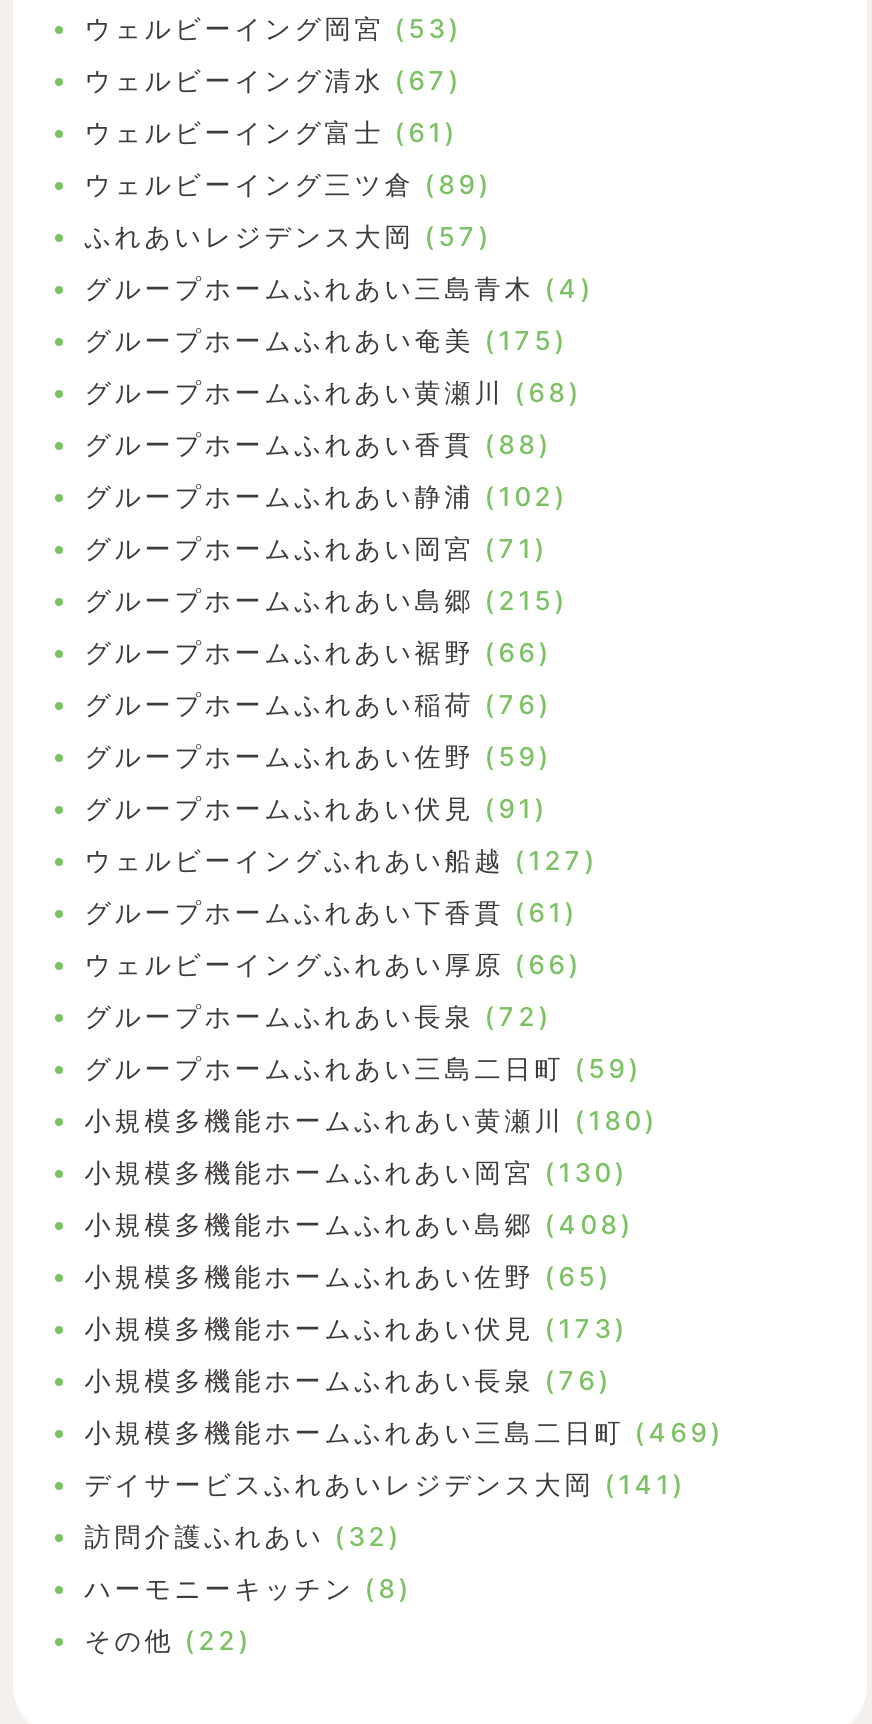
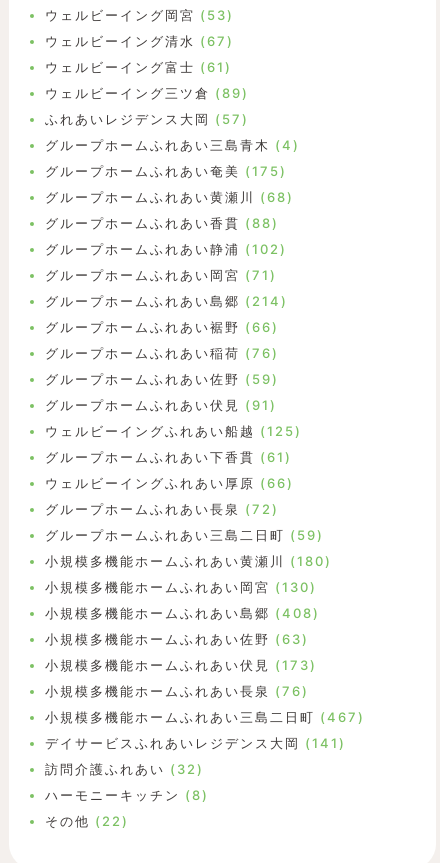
[84,584,568,616] グループホームふれあい島郷(215) -> [45,293,288,309] グループホームふれあい島郷(214)
[84,844,598,876] ウェルビーイングふれあい船越(127) -> [45,423,302,439] ウェルビーイングふれあい船越(125)
[84,1260,612,1292] 小規模多機能ホームふれあい佐野(65) -> [45,631,309,647] 小規模多機能ホームふれあい佐野(63)
[84,1416,724,1448] 小規模多機能ホームふれあい三島二日町(469) -> [45,709,365,725] 小規模多機能ホームふれあい三島二日町(467)

